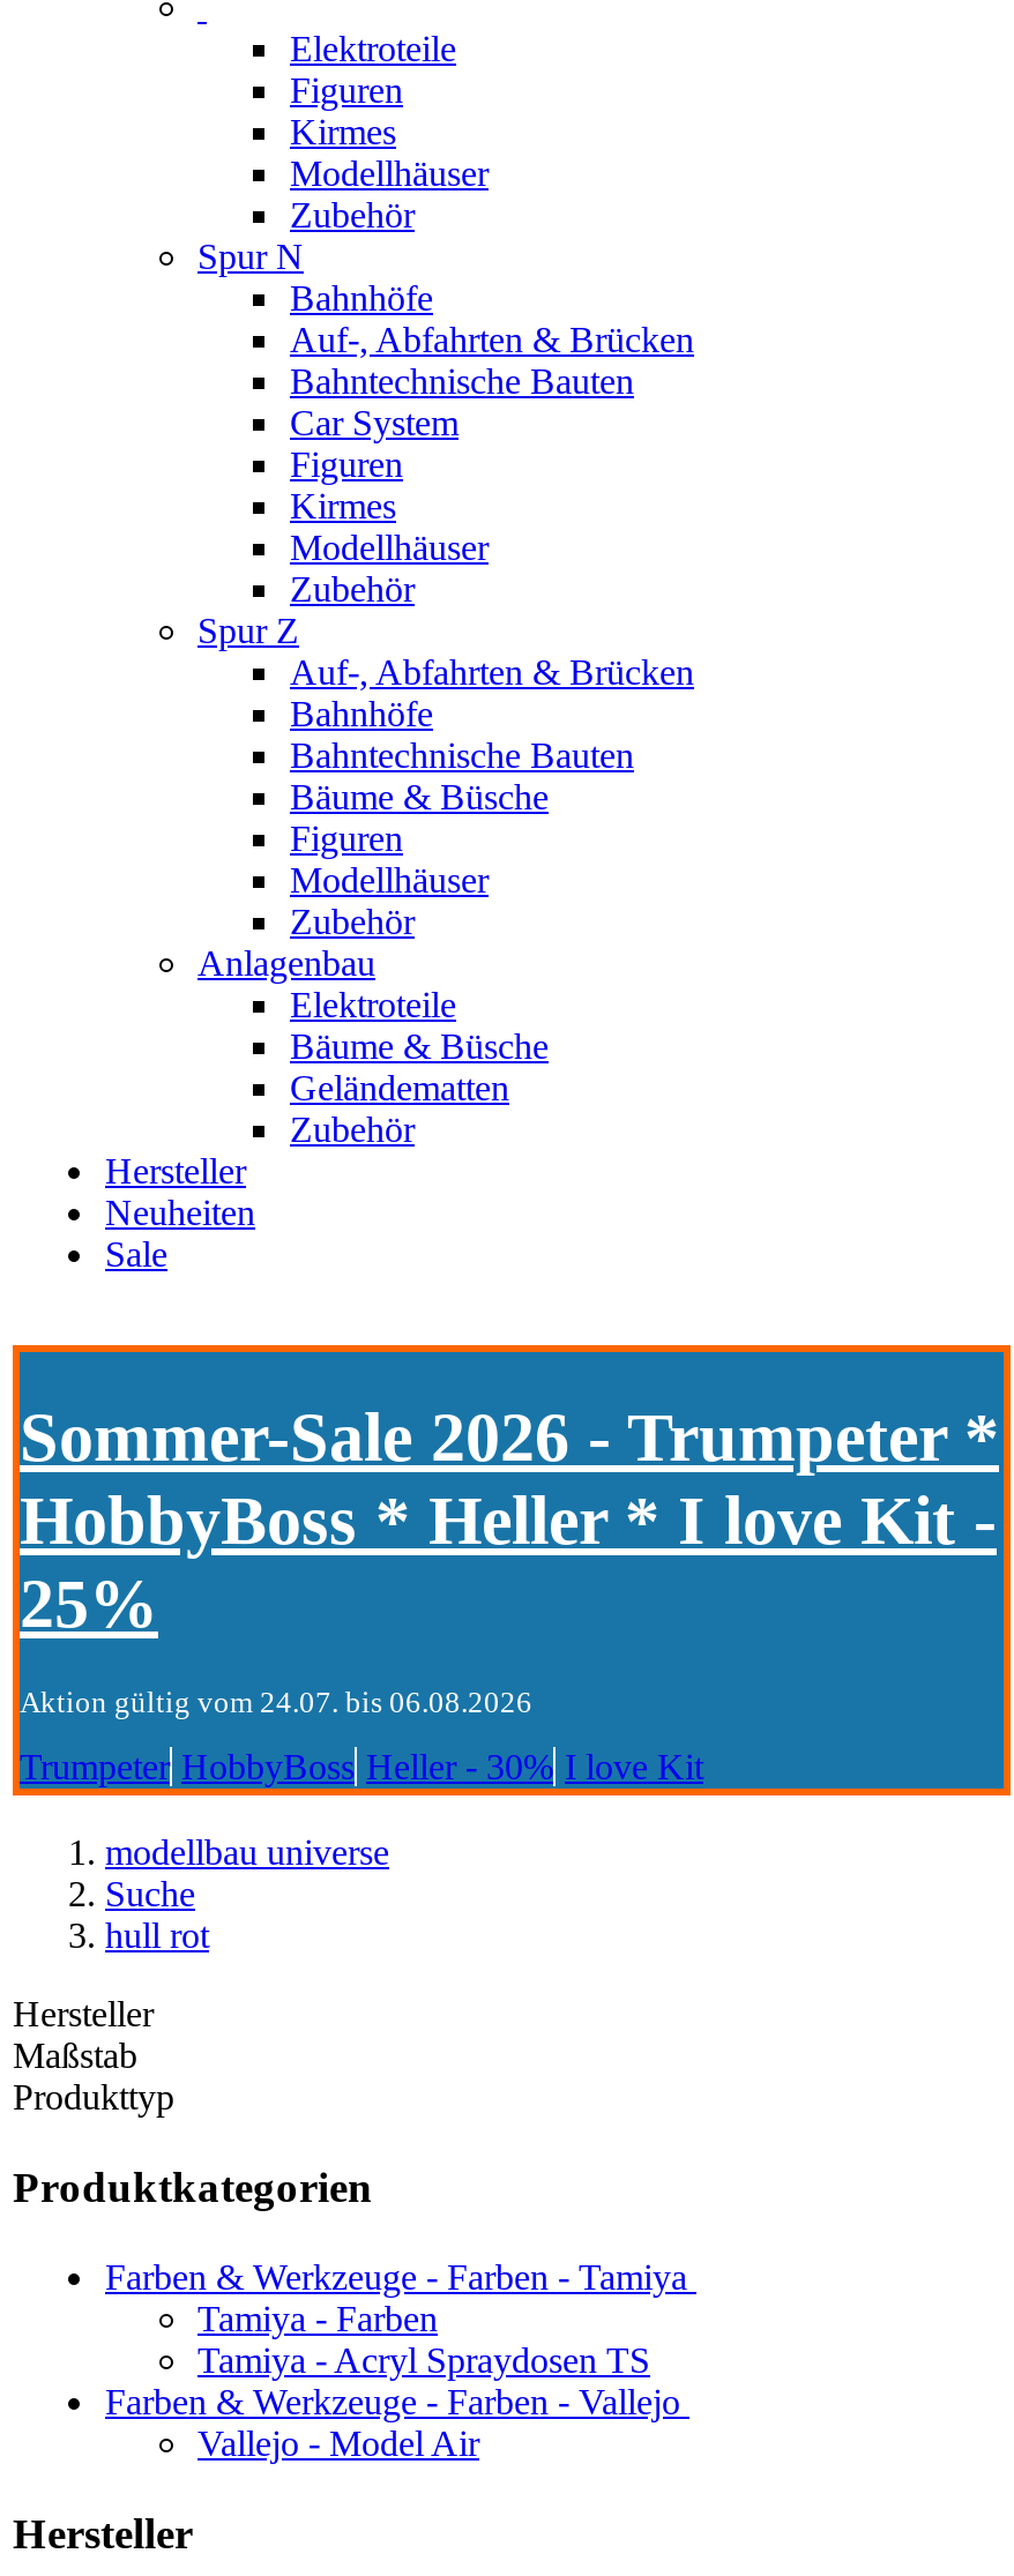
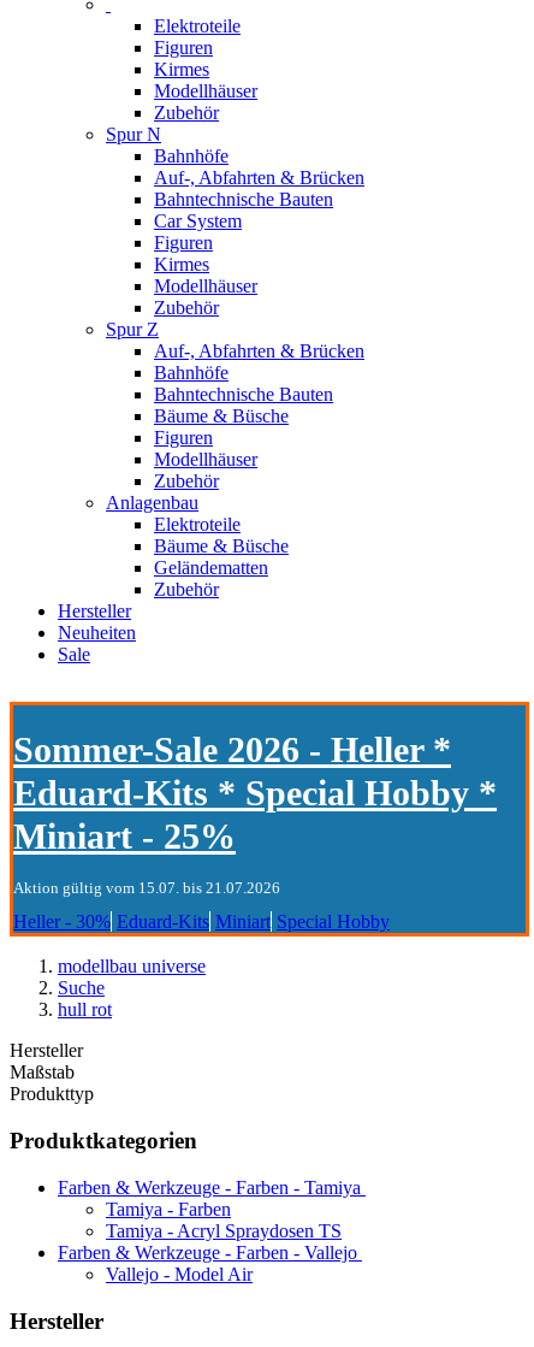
[20,1398,999,1640] Sommer-Sale 2026 - Trumpeter * | HobbyBoss * Heller * I love Kit - | 25% -> [13,729,497,856] Sommer-Sale 2026 - Heller * | Eduard-Kits * Special Hobby * | Miniart - 25%
[20,1686,532,1720] Aktion gültig vom 24.07. bis 06.08.2026 -> [13,879,280,897] Aktion gültig vom 15.07. bis 21.07.2026
[20,1748,703,1787] Trumpeter HobbyBoss Heller - 30% I love Kit -> [13,912,390,932] Heller - 30% Eduard-Kits Miniart Special Hobby

